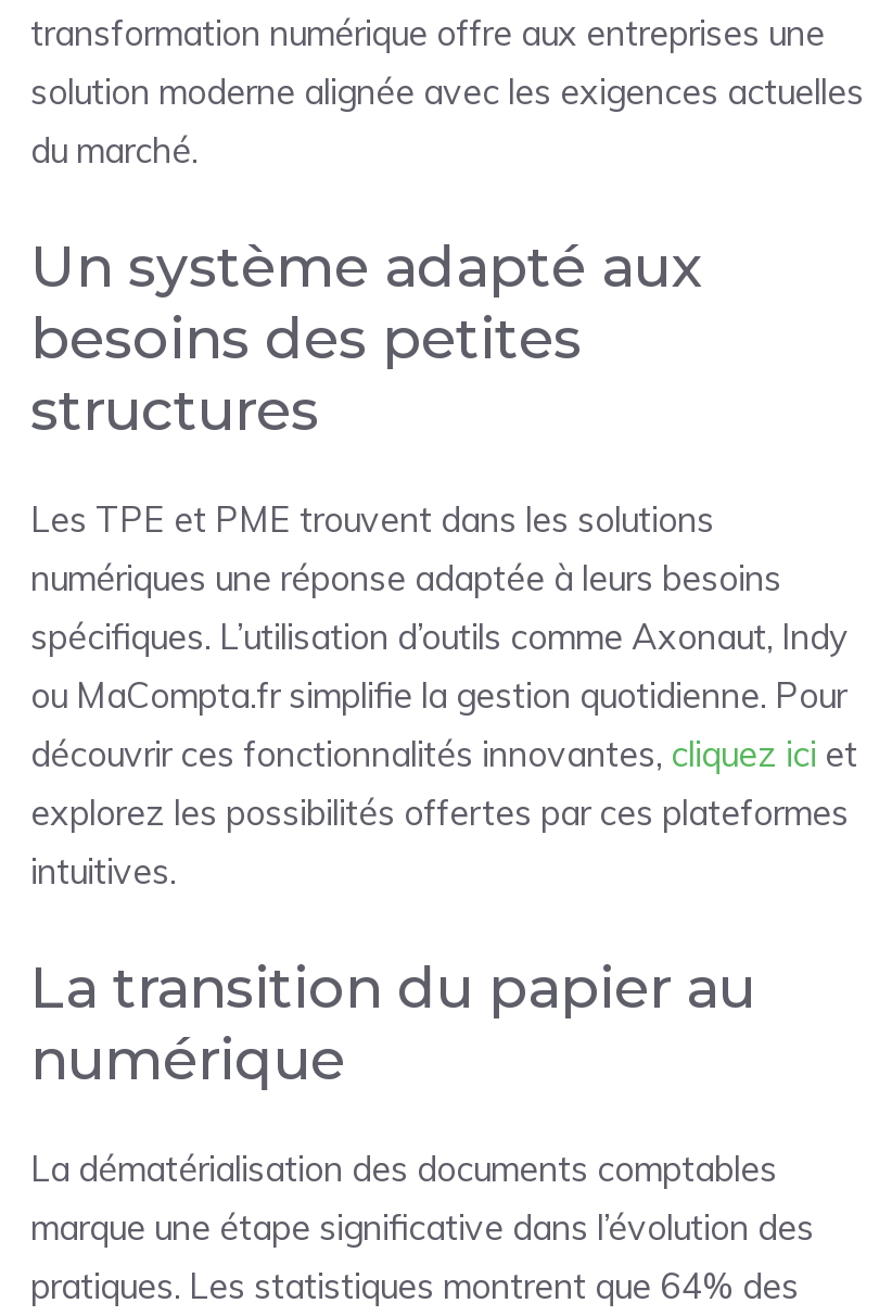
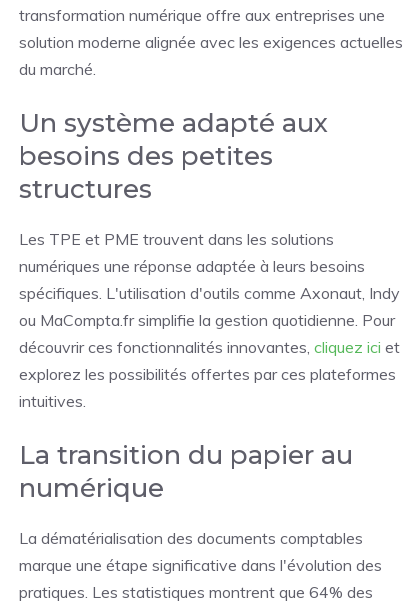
[30,615,849,658] spécifiques. L’utilisation d’outils comme Axonaut, Indy -> [19,283,400,303] spécifiques. L'utilisation d'outils comme Axonaut, Indy
[30,1206,814,1249] marque une étape significative dans l’évolution des -> [19,555,382,575] marque une étape significative dans l'évolution des

